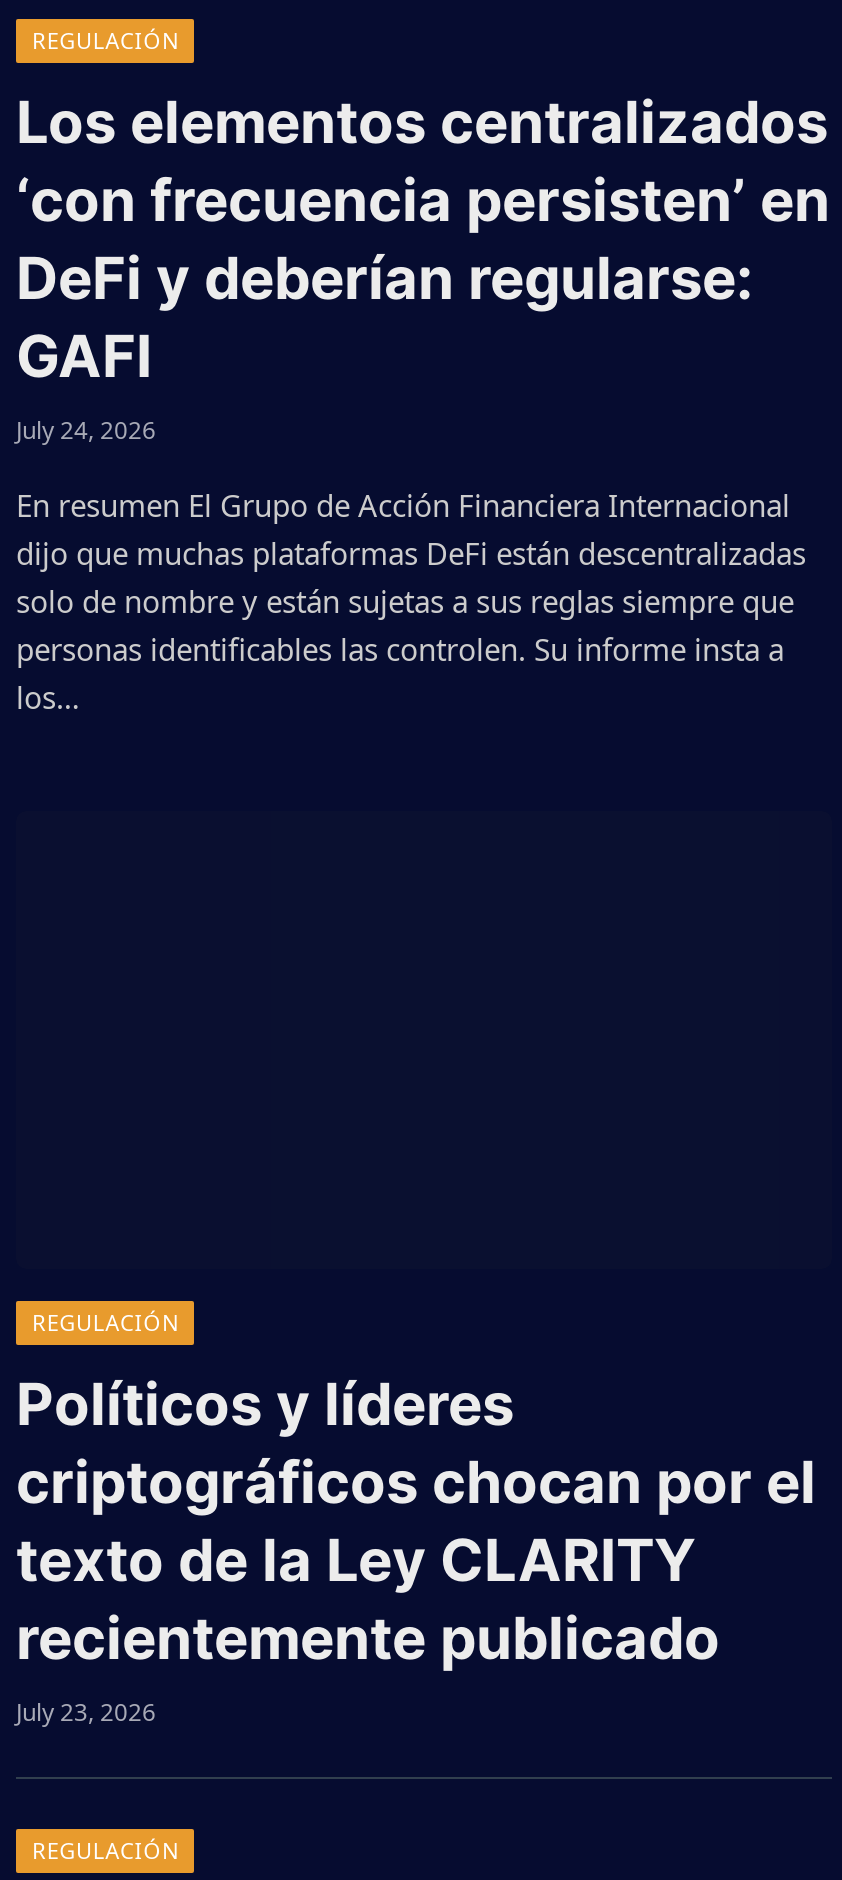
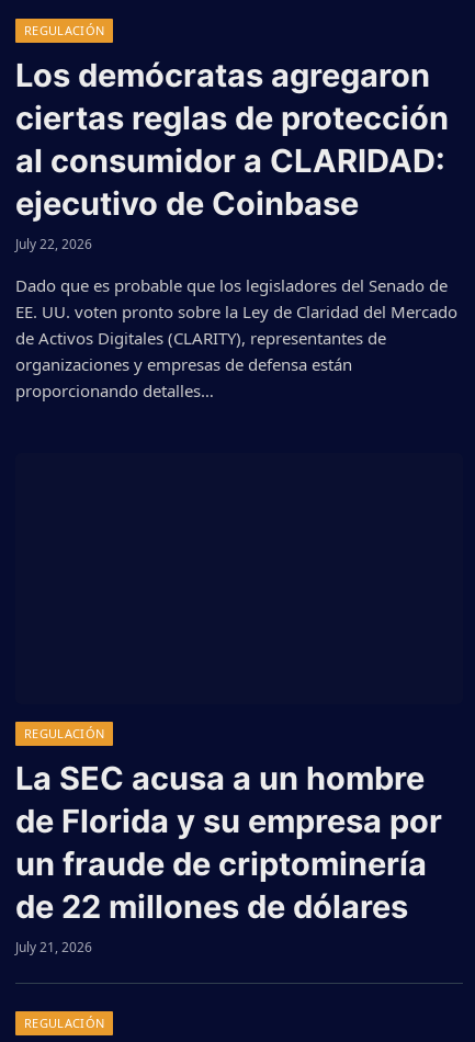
[16,86,830,446] Los elementos centralizados | ‘con frecuencia persisten’ en | DeFi y deberían regularse: | GAFI | July 24, 2026 -> [15,55,449,253] Los demócratas agregaron | ciertas reglas de protección | al consumidor a CLARIDAD: | ejecutivo de Coinbase | July 22, 2026
[16,484,806,716] En resumen El Grupo de Acción Financiera Internacional | dijo que muchas plataformas DeFi están descentralizadas | solo de nombre y están sujetas a sus reglas siempre que | personas identificables las controlen. Su informe insta a | los… -> [15,274,457,401] Dado que es probable que los legisladores del Senado de | EE. UU. voten pronto sobre la Ley de Claridad del Mercado | de Activos Digitales (CLARITY), representantes de | organizaciones y empresas de defensa están | proporcionando detalles…
[16,1369,816,1729] Políticos y líderes | criptográficos chocan por el | texto de la Ley CLARITY | recientemente publicado | July 23, 2026 -> [15,759,442,956] La SEC acusa a un hombre | de Florida y su empresa por | un fraude de criptominería | de 22 millones de dólares | July 21, 2026

